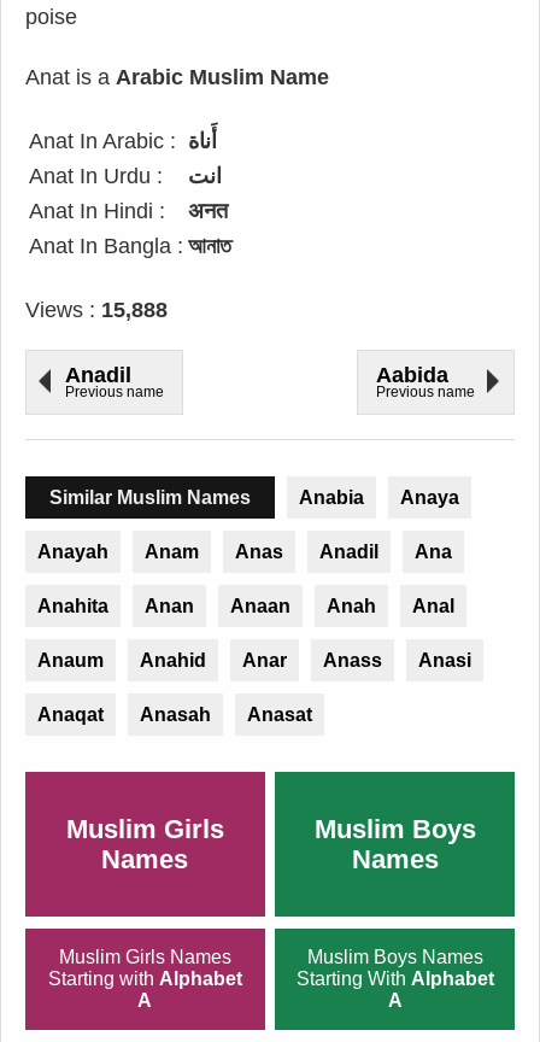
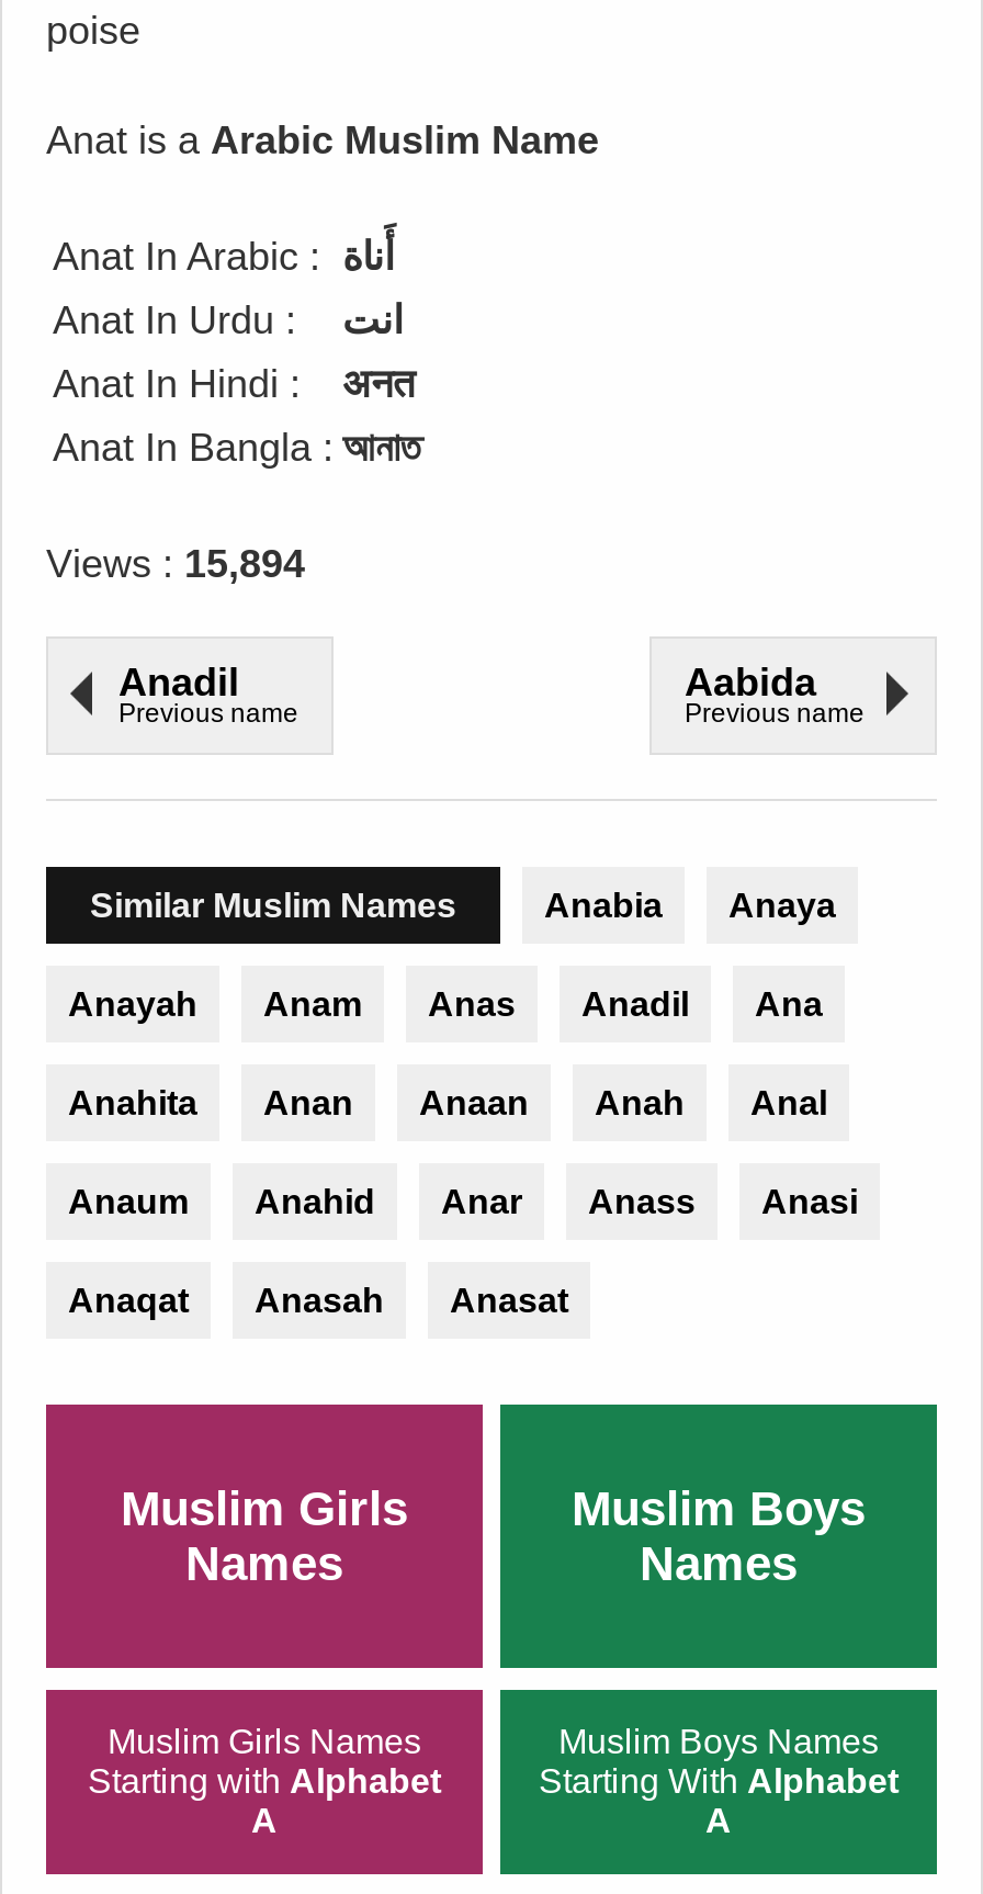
[25,298,168,322] Views : 15,888 -> [46,542,305,586] Views : 15,894

